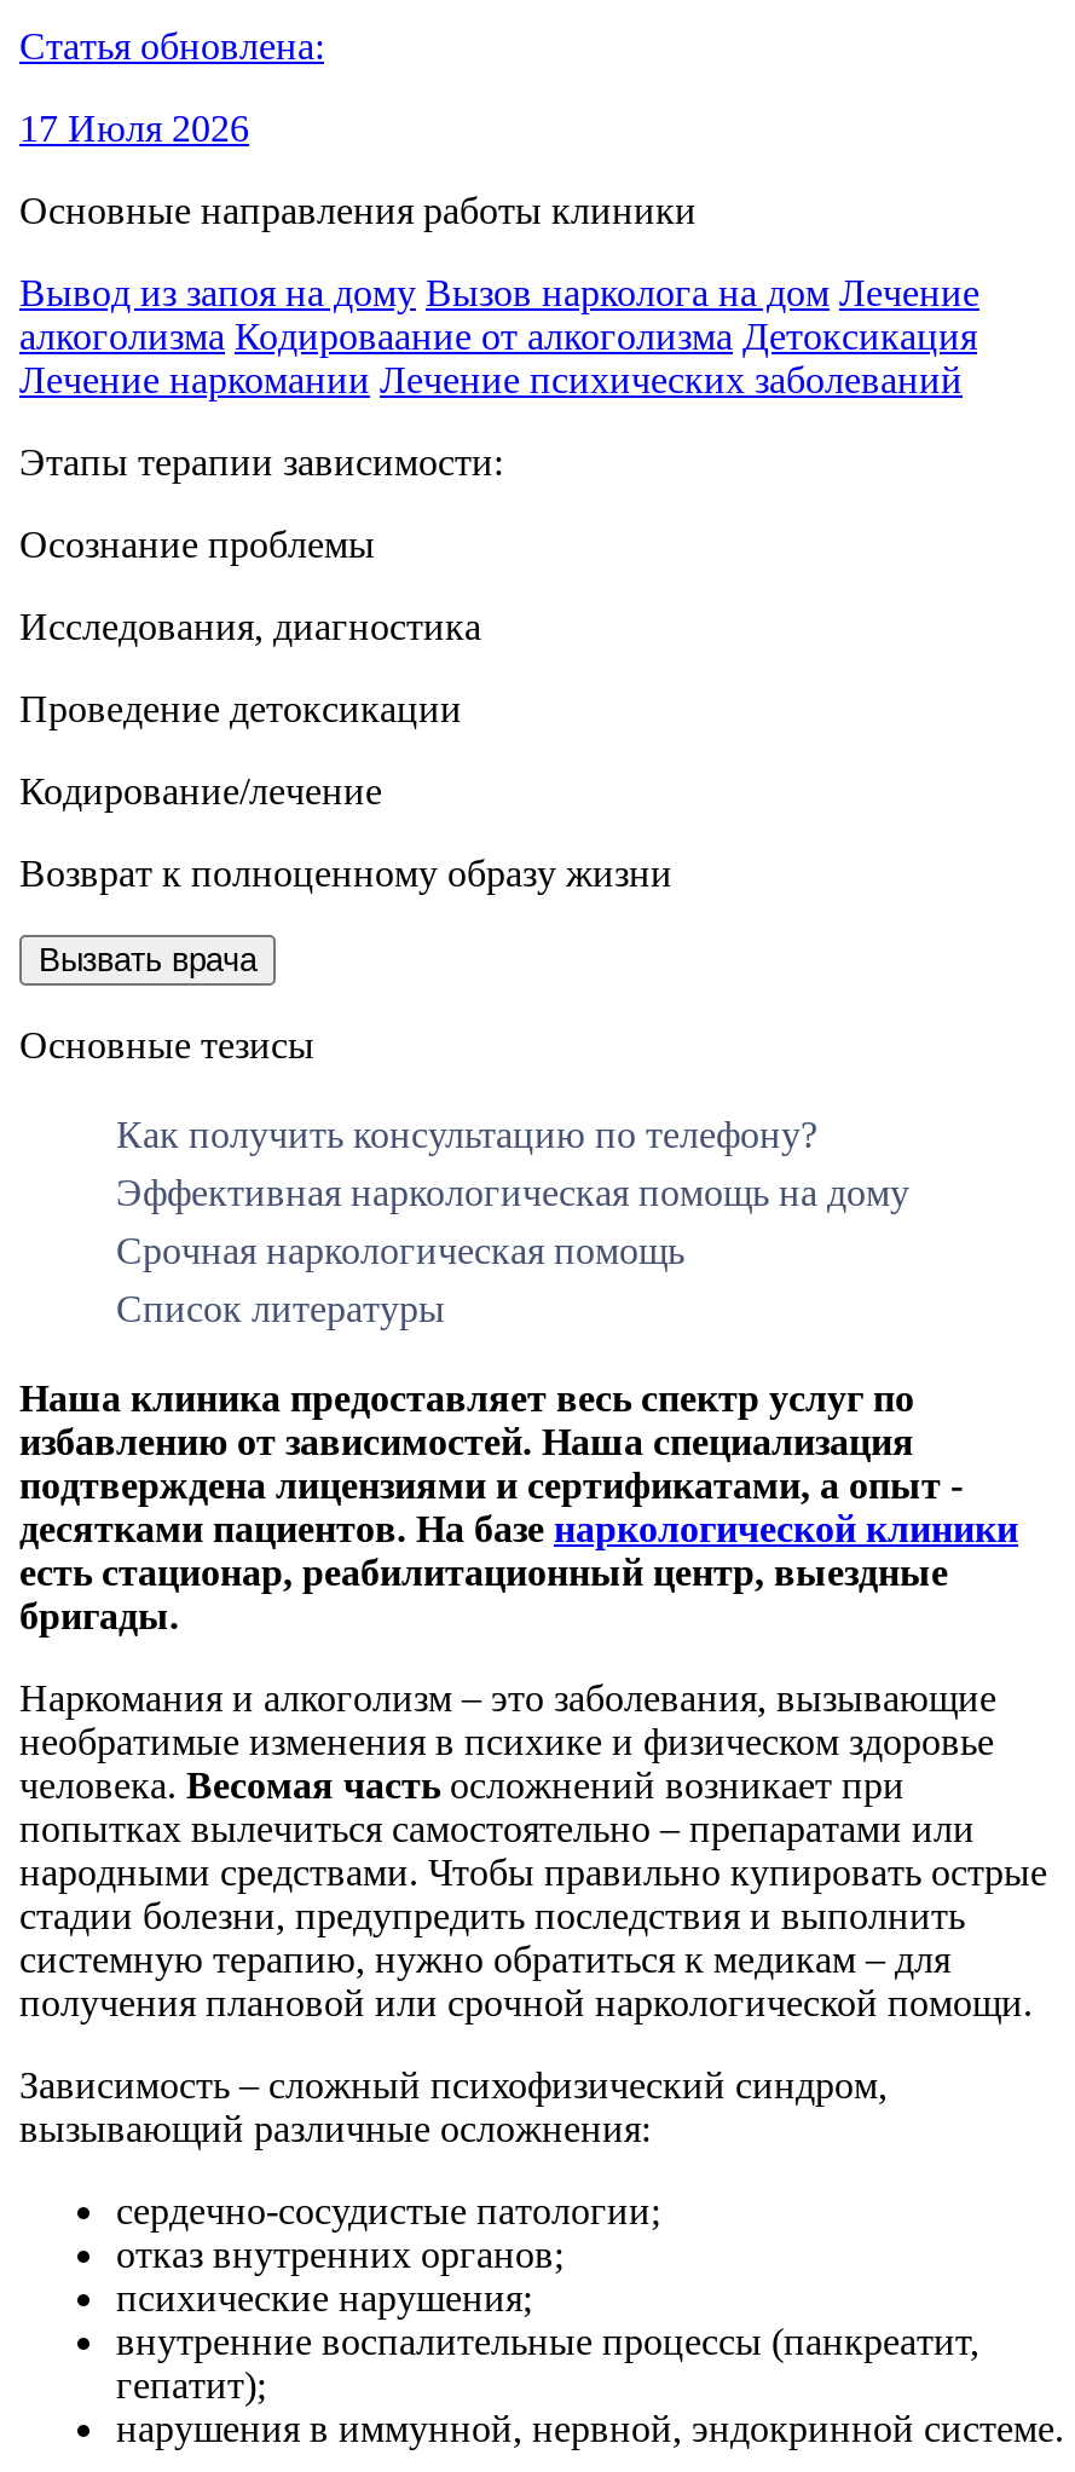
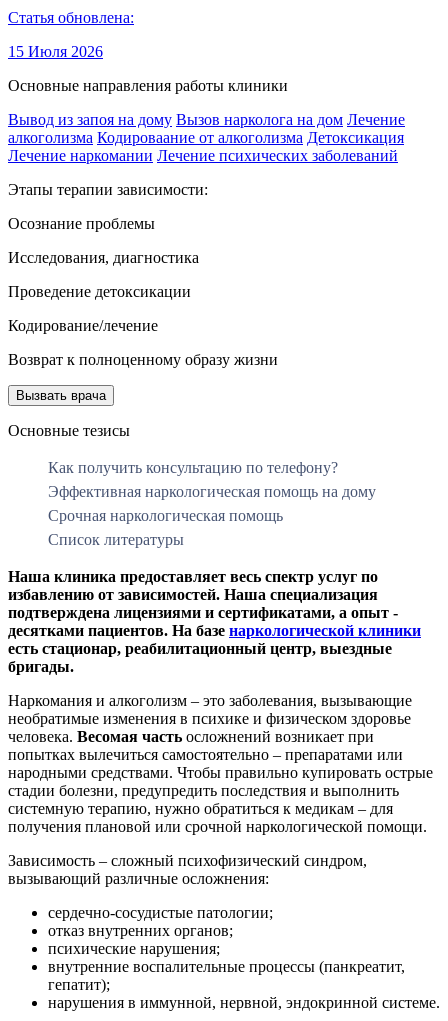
[19,107,249,148] 17 Июля 2026 -> [8,43,103,60] 15 Июля 2026

